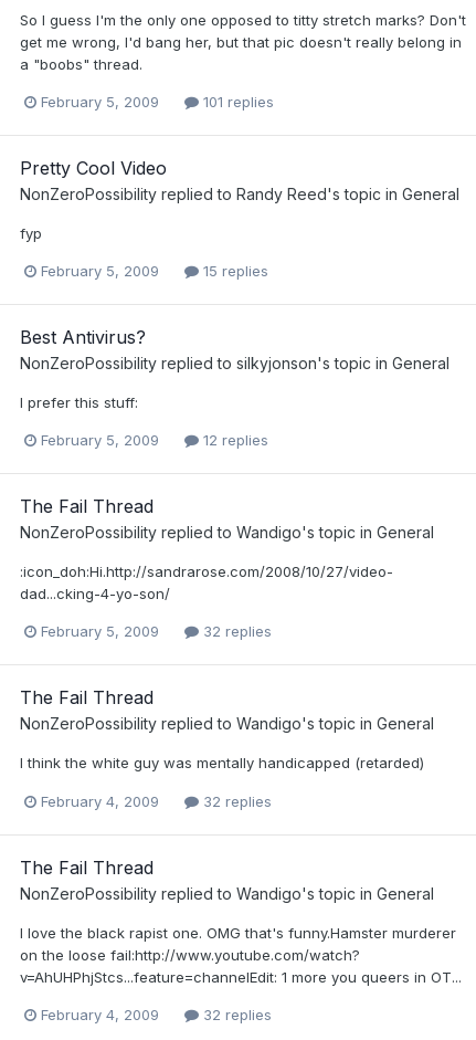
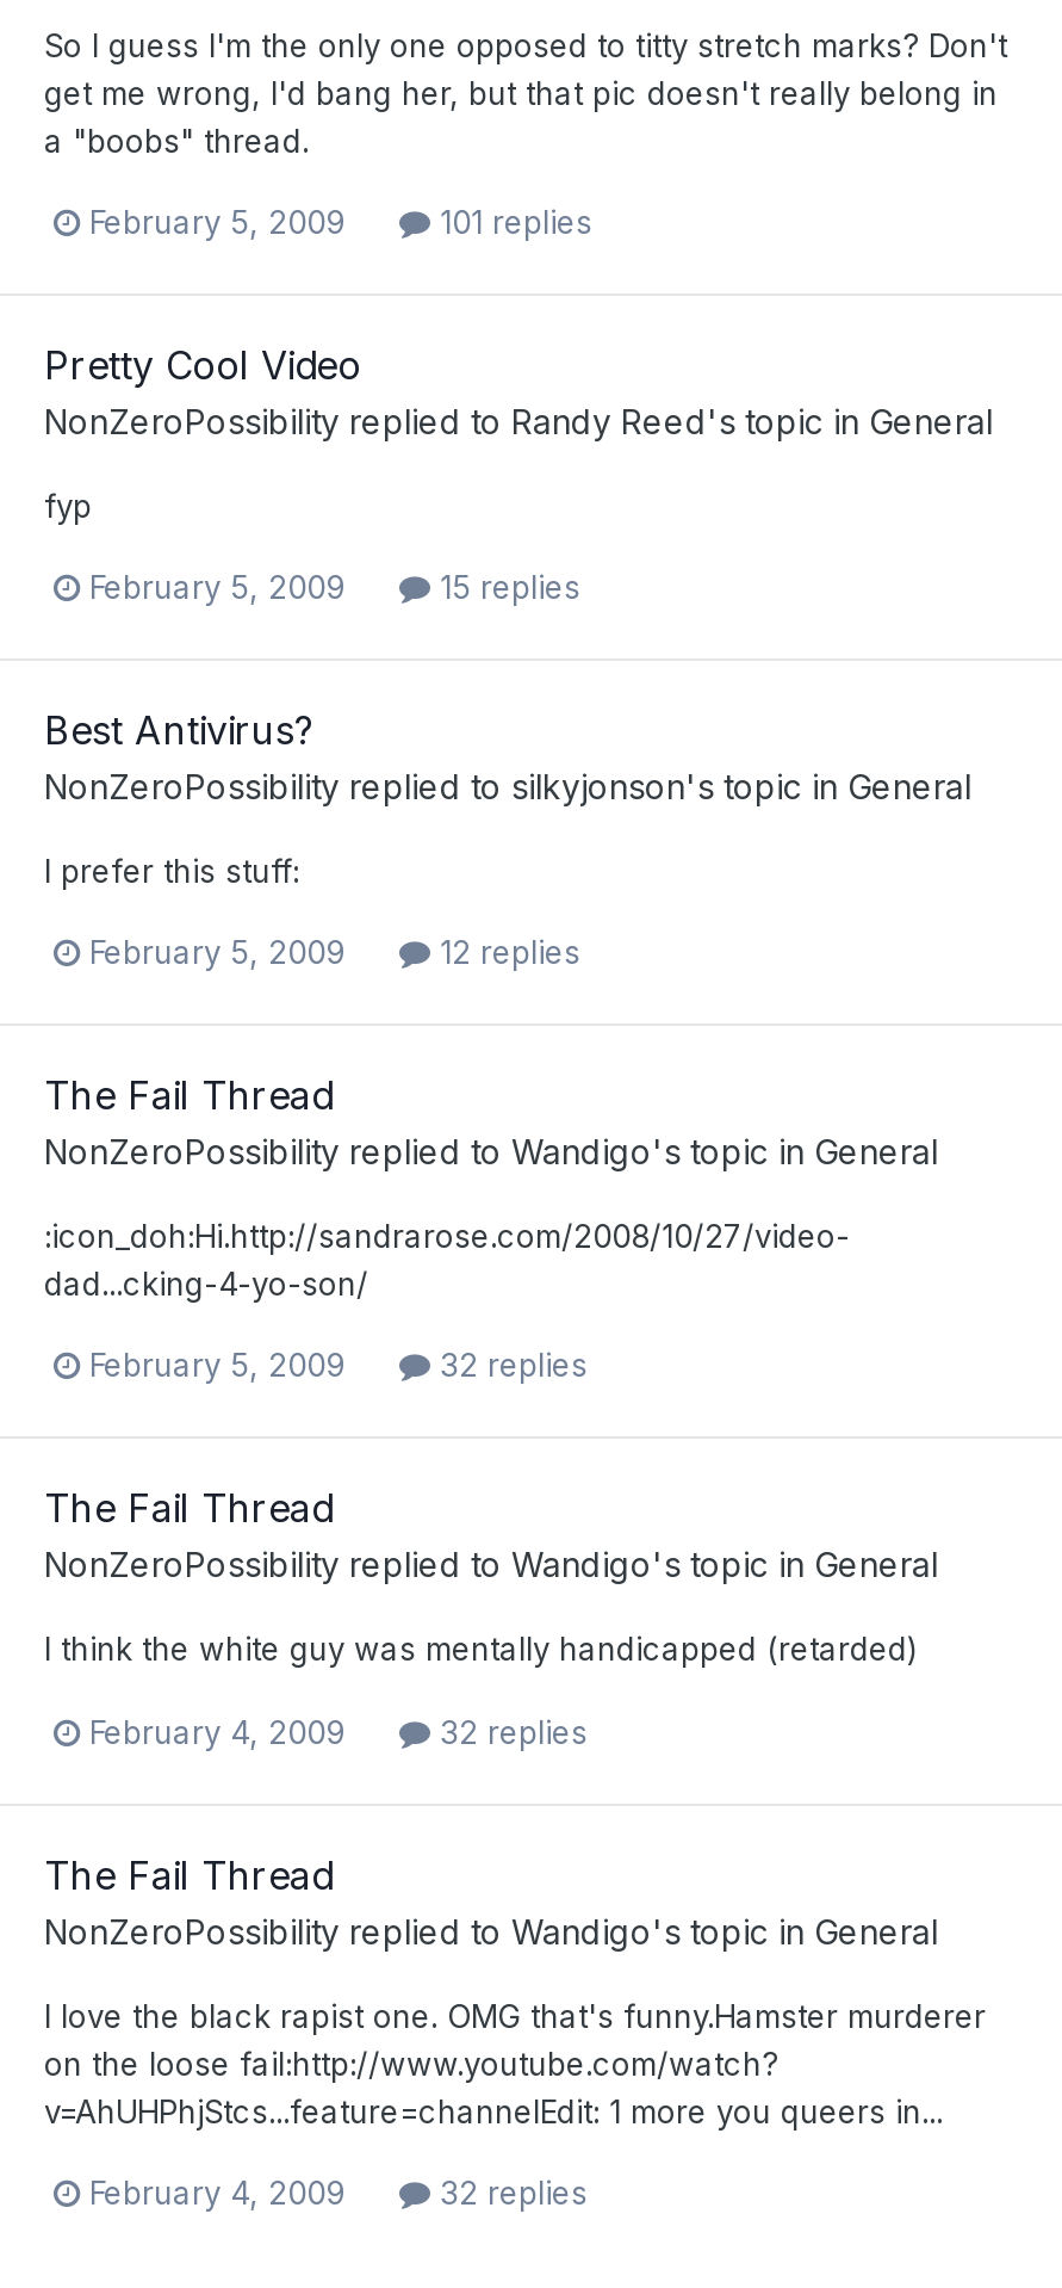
[20,968,462,985] v=AhUHPhjStcs...feature=channelEdit: 1 more you queers in OT... -> [44,2091,943,2130] v=AhUHPhjStcs...feature=channelEdit: 1 more you queers in...

